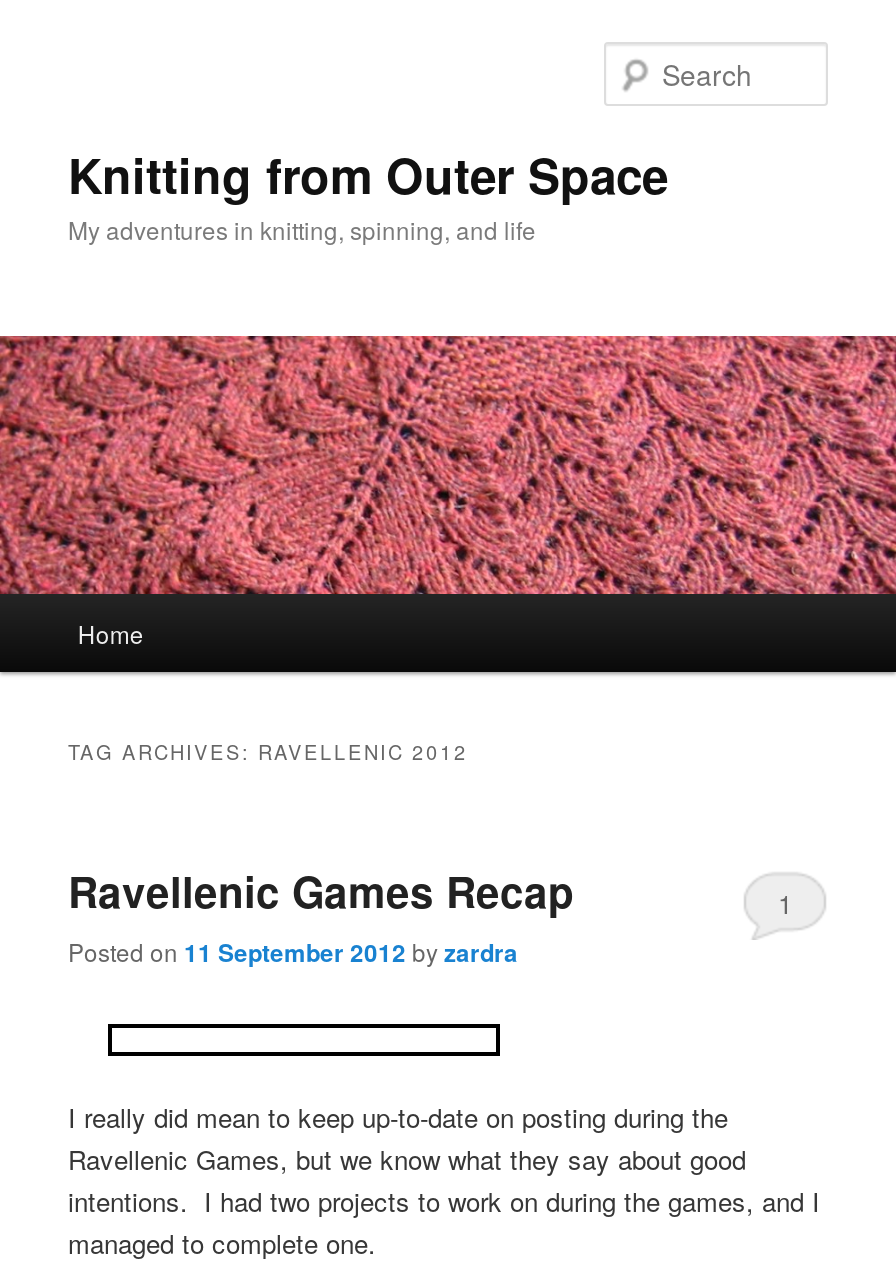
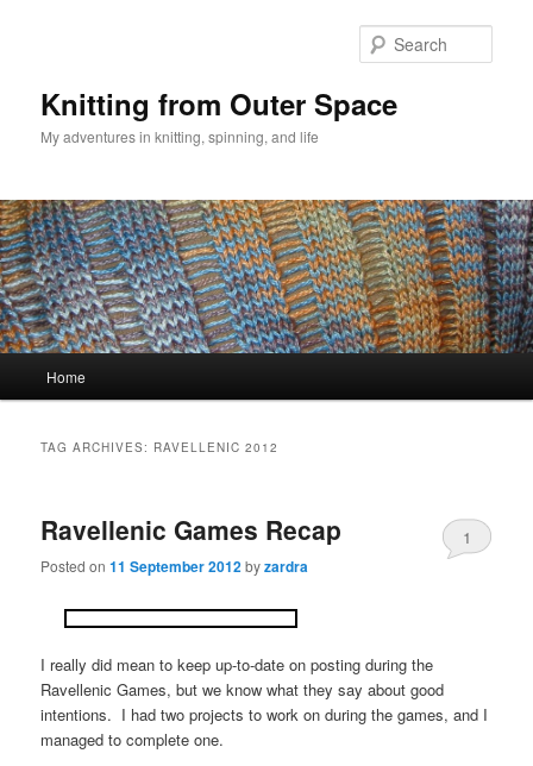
[6,334,890,596] [image] -> [4,199,529,354] [image]

